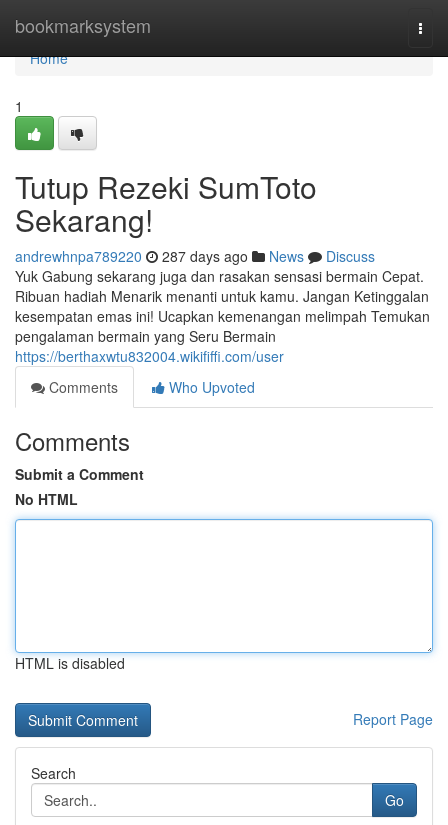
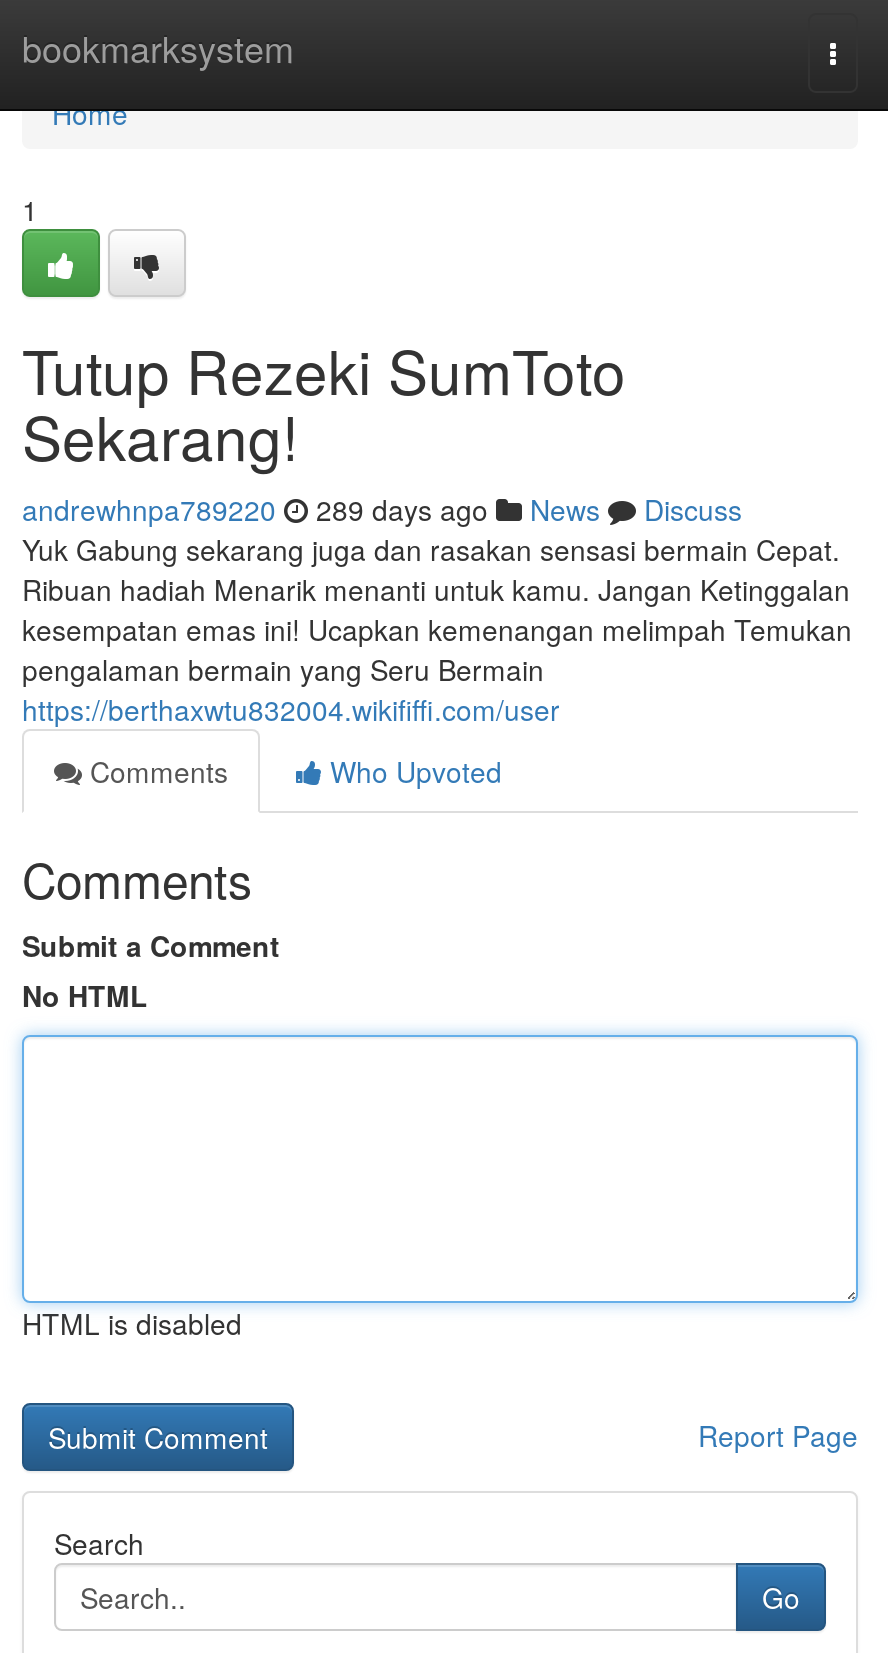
[15,246,375,266] andrewhnpa789220 287 days ago News Discuss -> [22,489,742,529] andrewhnpa789220 289 days ago News Discuss

